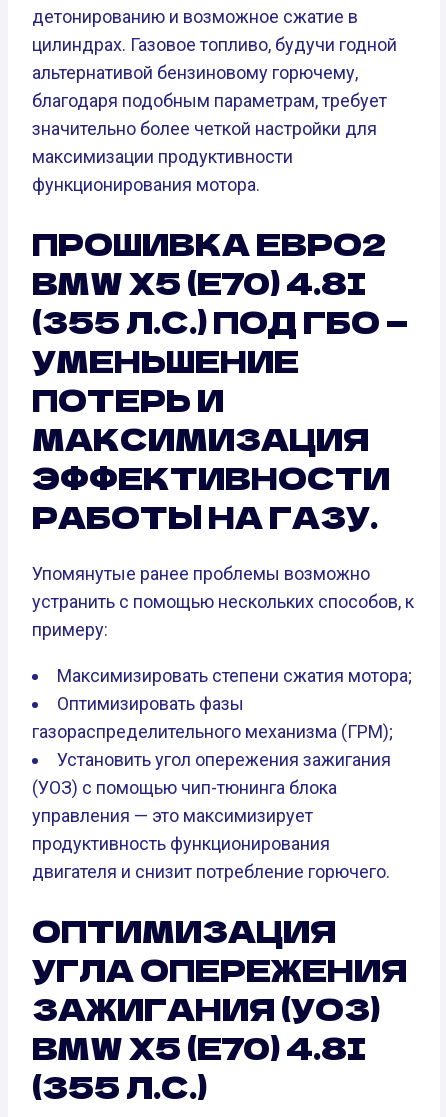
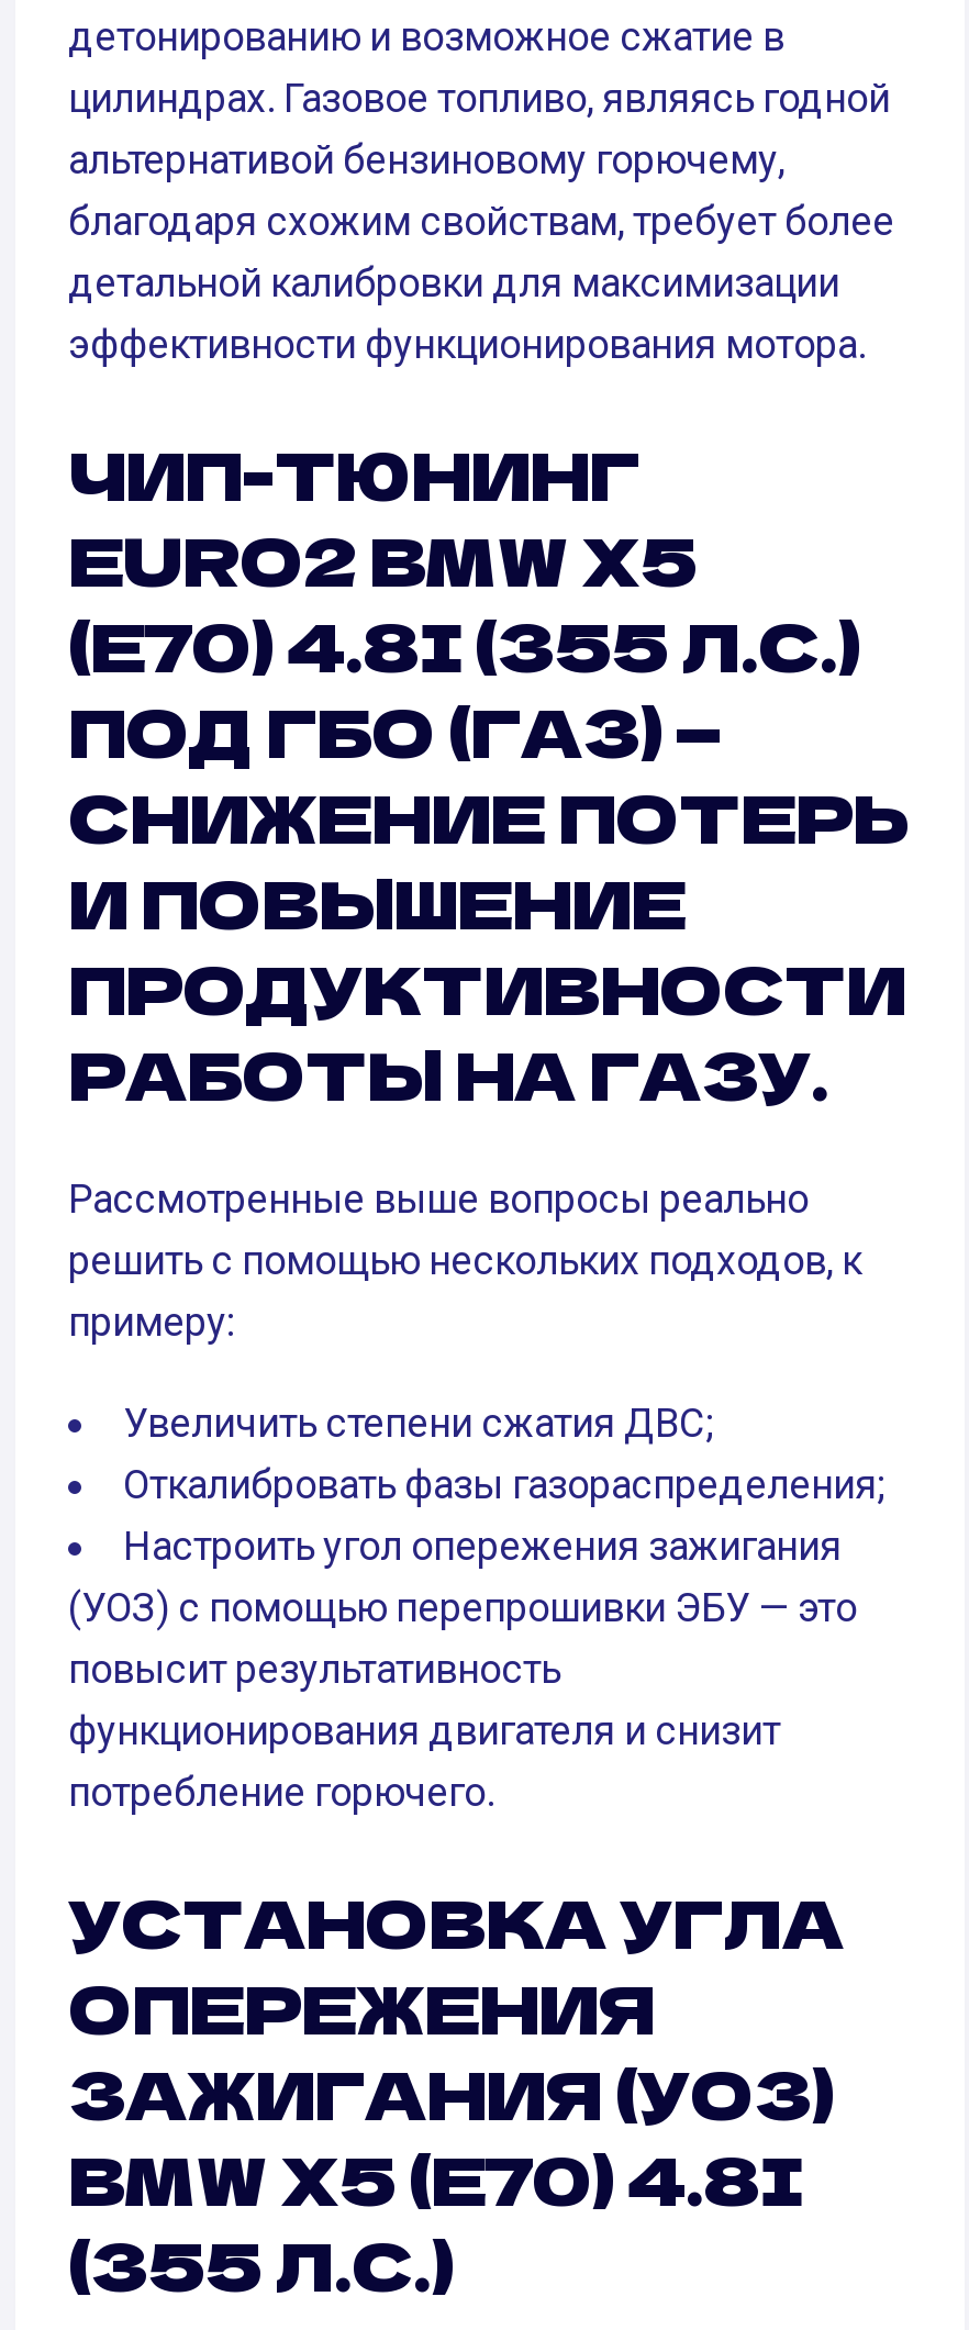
[32,34,397,55] цилиндрах. Газовое топливо, будучи годной -> [68,74,890,120] цилиндрах. Газовое топливо, являясь годной
[32,90,387,195] благодаря подобным параметрам, требует | значительно более четкой настройки для | максимизации продуктивности | функционирования мотора. -> [68,197,894,366] благодаря схожим свойствам, требует более | детальной калибровки для максимизации | эффективности функционирования мотора.
[32,220,408,498] ПРОШИВКА ЕВРО2 | BMW X5 (E70) 4.8I | (355 Л.С.) ПОД ГБО — | УМЕНЬШЕНИЕ | ПОТЕРЬ И | МАКСИМИЗАЦИЯ | ЭФФЕКТИВНОСТИ -> [68,423,907,1034] ЧИП-ТЮНИНГ | EURO2 BMW X5 | (E70) 4.8I (355 Л.С.) | ПОД ГБО (ГАЗ) — | СНИЖЕНИЕ ПОТЕРЬ | И ПОВЫШЕНИЕ | ПРОДУКТИВНОСТИ
[32,563,414,612] Упомянутые ранее проблемы возможно | устранить с помощью нескольких способов, к -> [68,1176,861,1284] Рассмотренные выше вопросы реально | решить с помощью нескольких подходов, к
[32,665,412,882] Максимизировать степени сжатия мотора; | Оптимизировать фазы | газораспределительного механизма (ГРМ); | Установить угол опережения зажигания | (УОЗ) с помощью чип-тюнинга блока | управления — это максимизирует | продуктивность функционирования | двигателя и снизит потребление горючего. -> [68,1400,886,1816] Увеличить степени сжатия ДВС; | Откалибровать фазы газораспределения; | Настроить угол опережения зажигания | (УОЗ) с помощью перепрошивки ЭБУ — это | повысит результативность | функционирования двигателя и снизит | потребление горючего.
[32,908,407,991] ОПТИМИЗАЦИЯ | УГЛА ОПЕРЕЖЕНИЯ -> [68,1873,844,2055] УСТАНОВКА УГЛА | ОПЕРЕЖЕНИЯ

